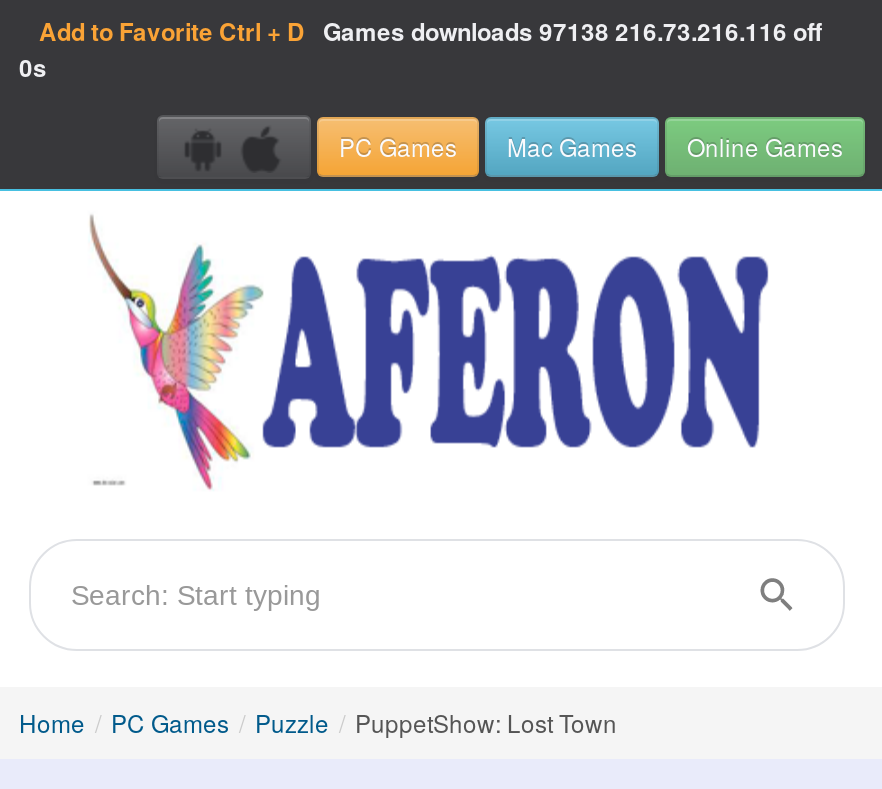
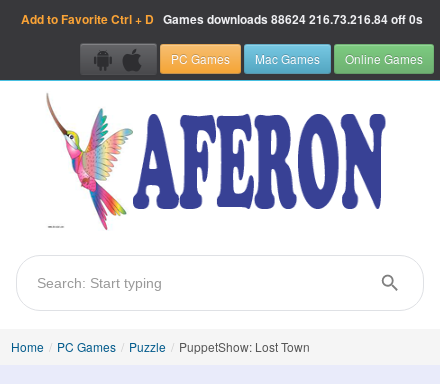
[19,13,823,85] Add to Favorite Ctrl + D Games downloads 97138 216.73.216.116 off | 0s -> [21,10,423,28] Add to Favorite Ctrl + D Games downloads 88624 216.73.216.84 off 0s

